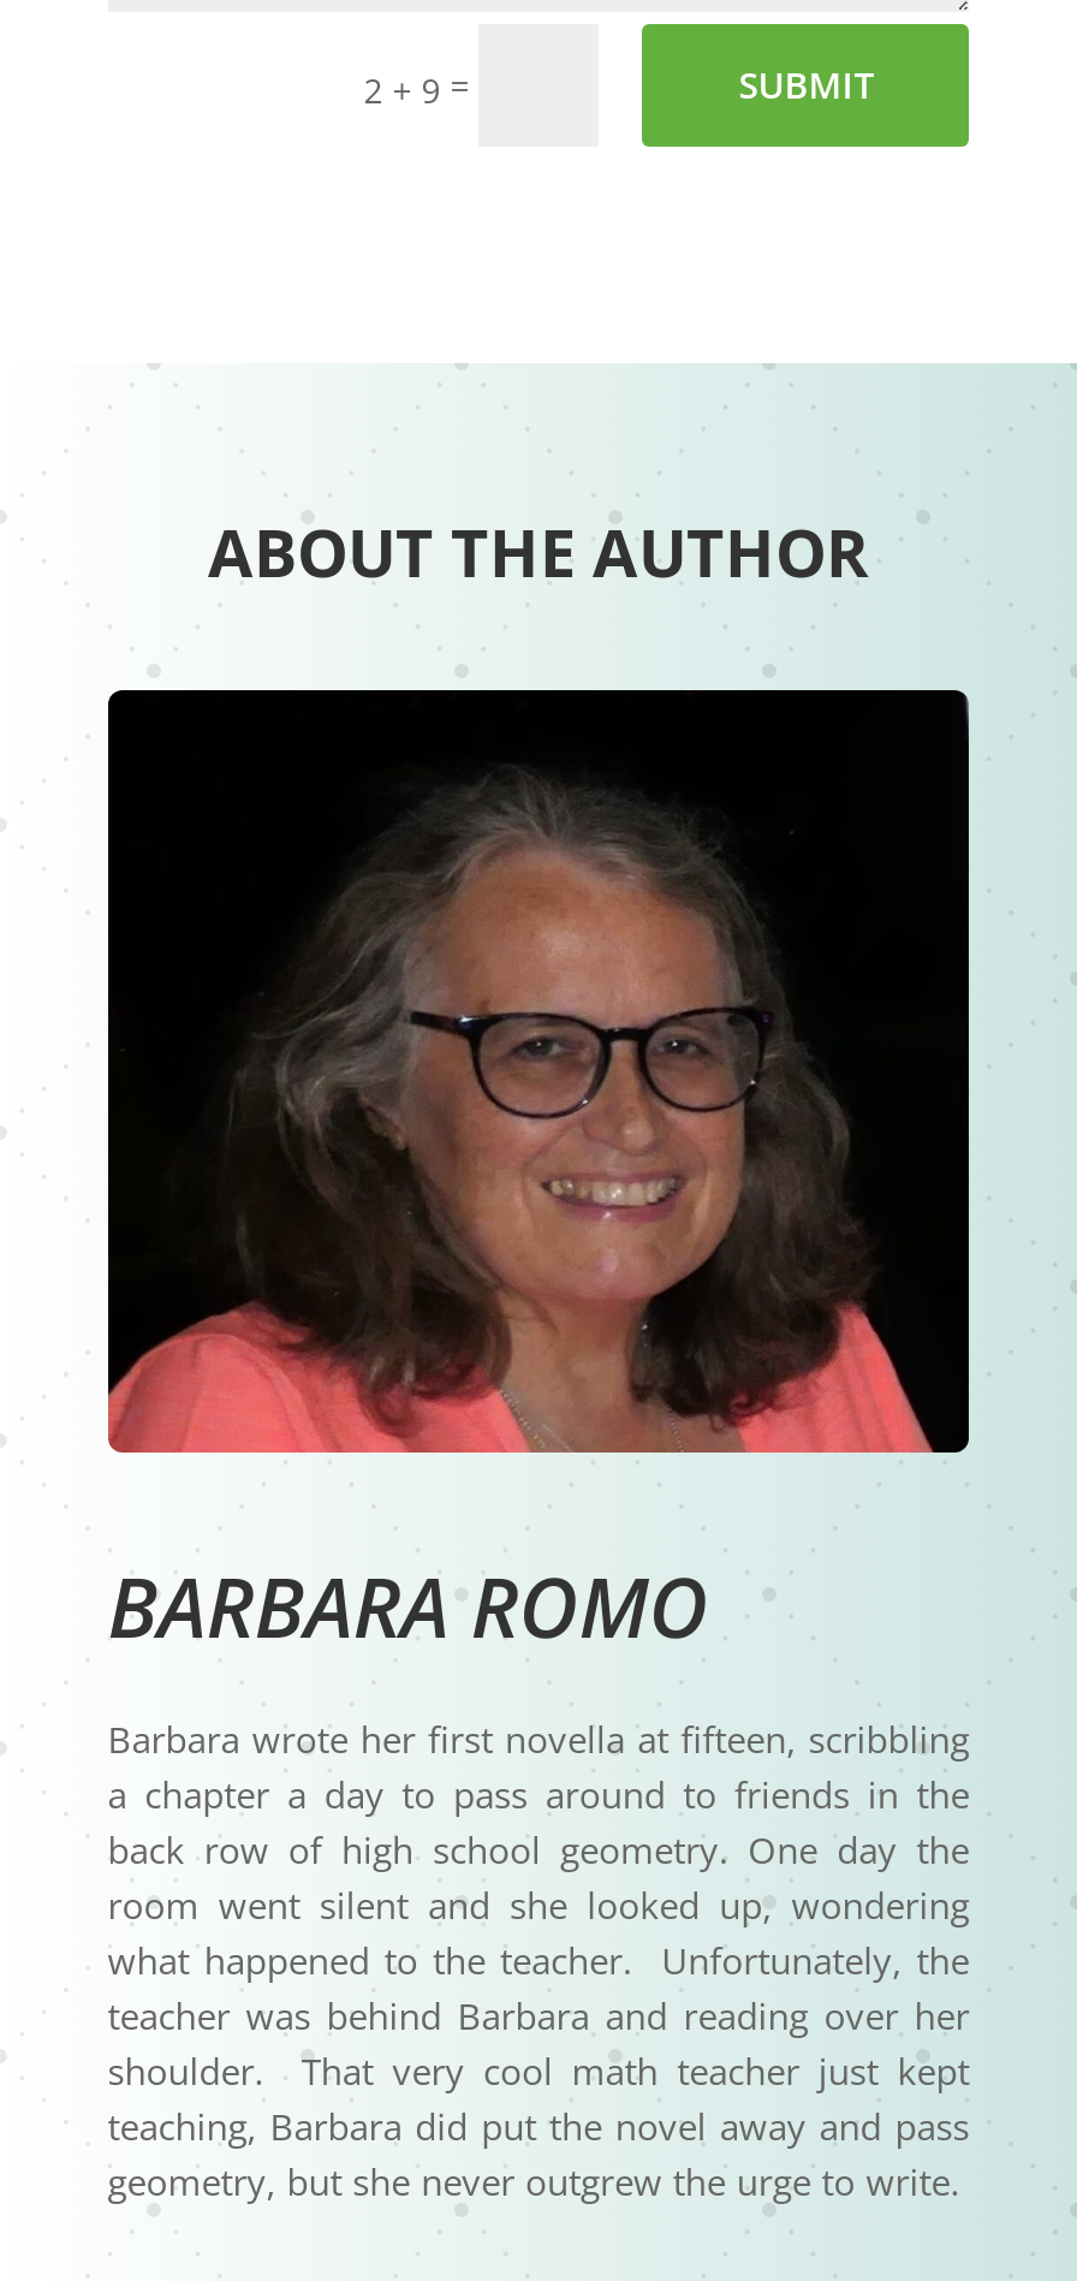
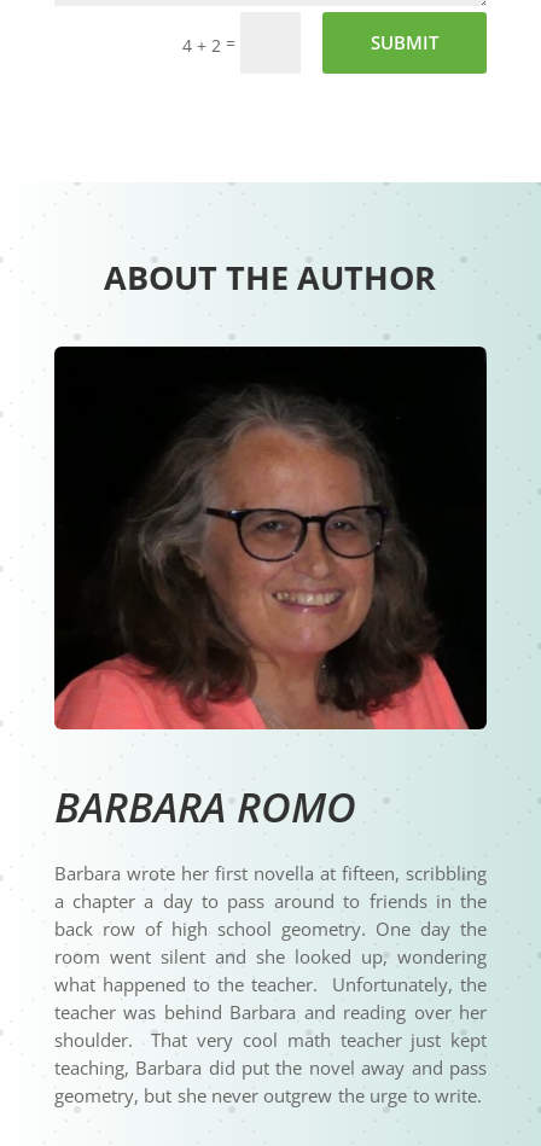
[363,63,479,113] 2 + 9 = -> [183,32,241,57] 4 + 2 =

